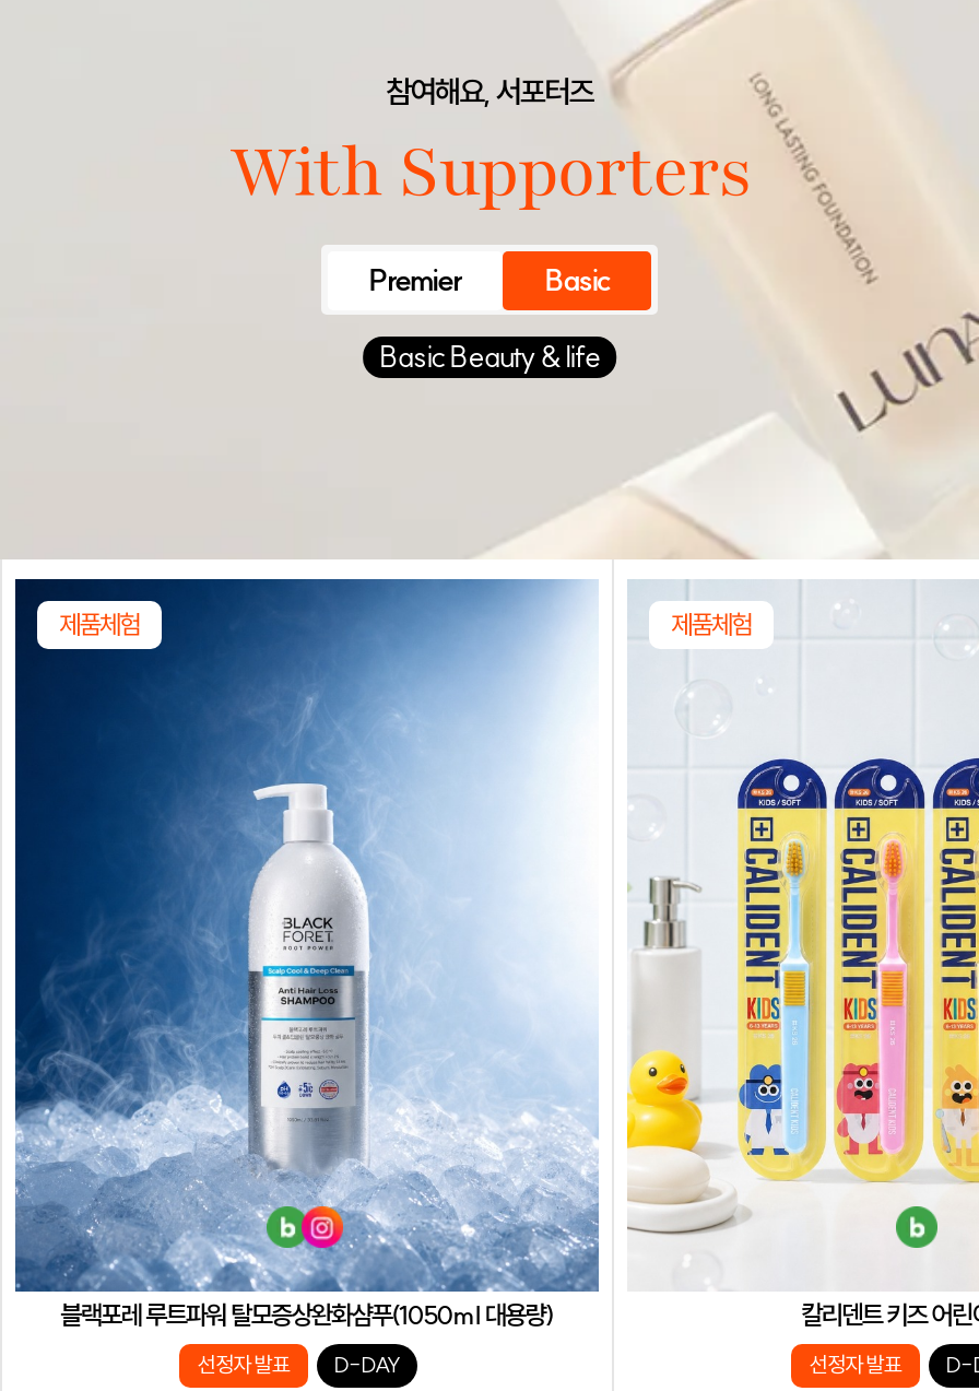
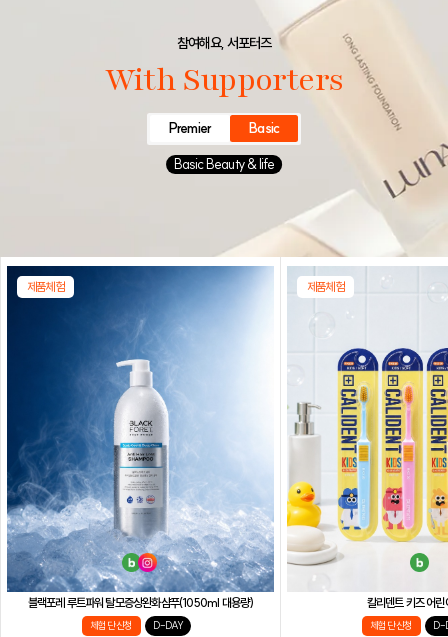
[197,1352,290,1380] 선정자 발표 -> [90,619,132,632] 체험단 신청
[809,1352,901,1380] 선정자 발표 -> [370,619,412,632] 체험단 신청

